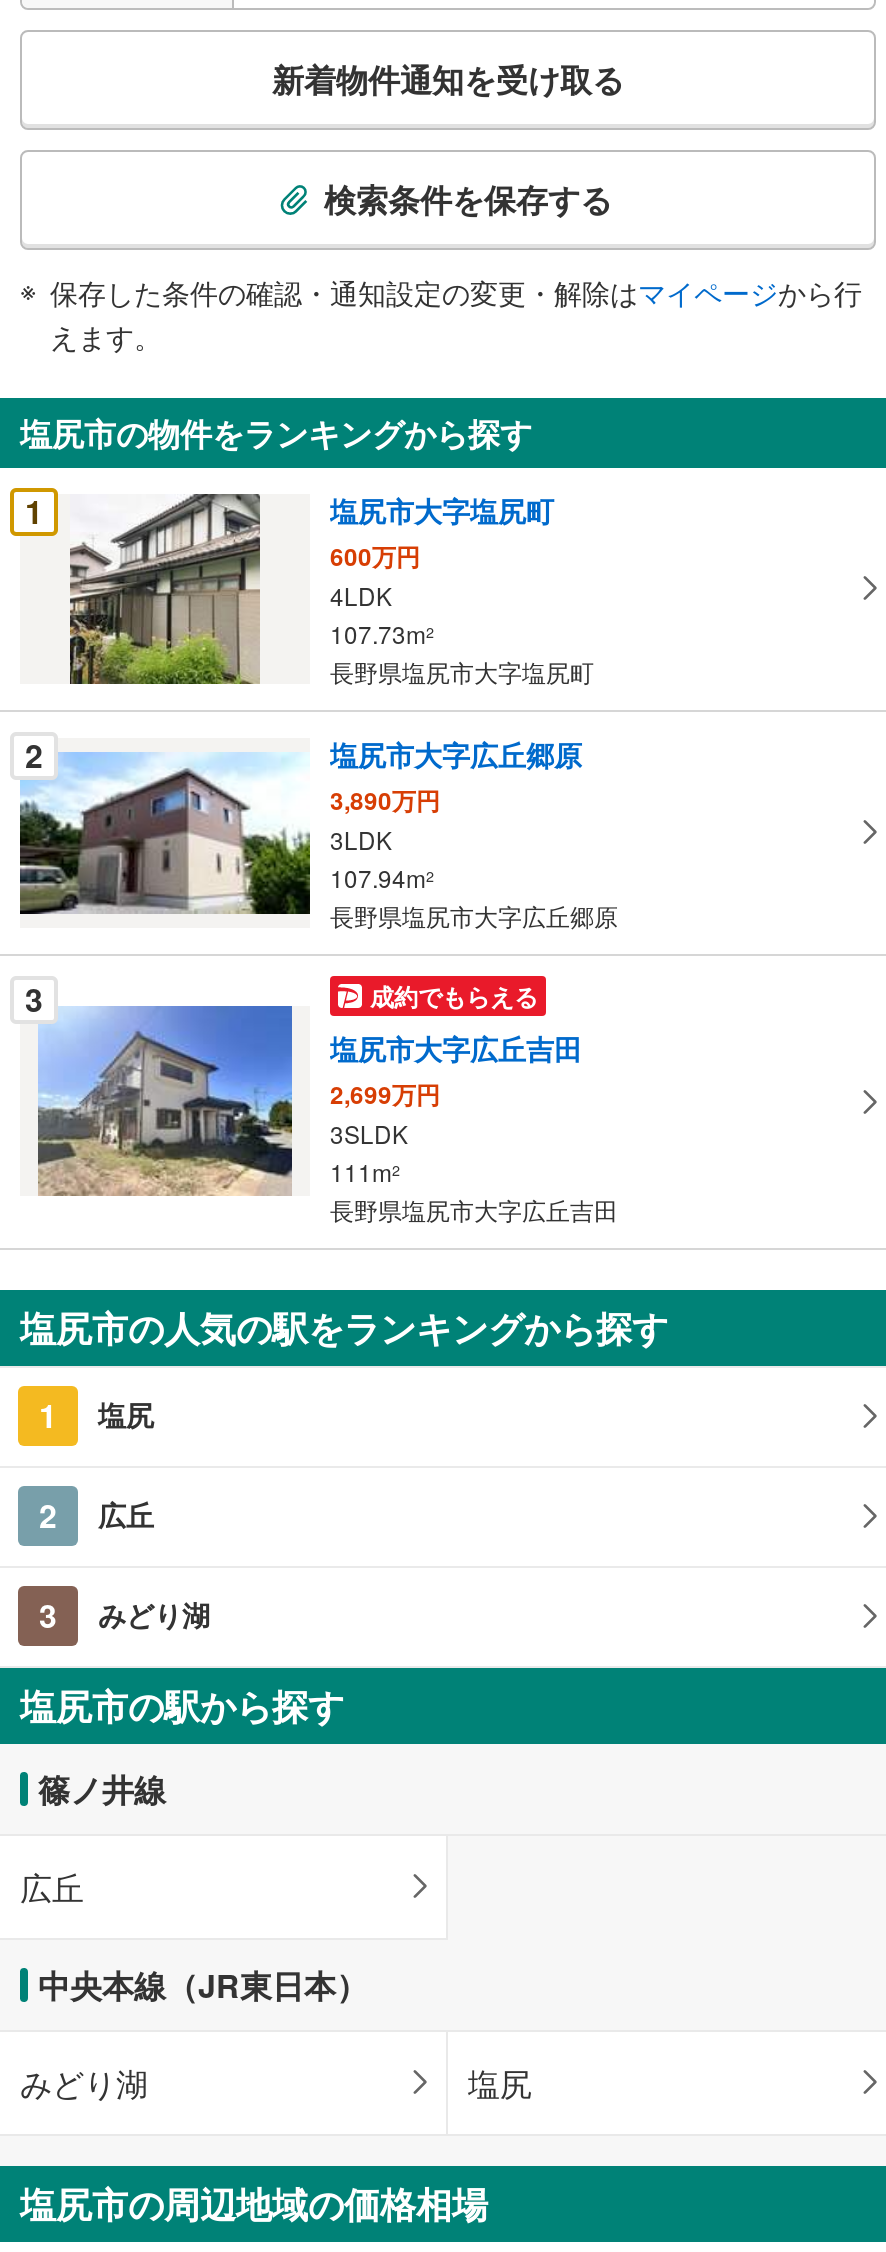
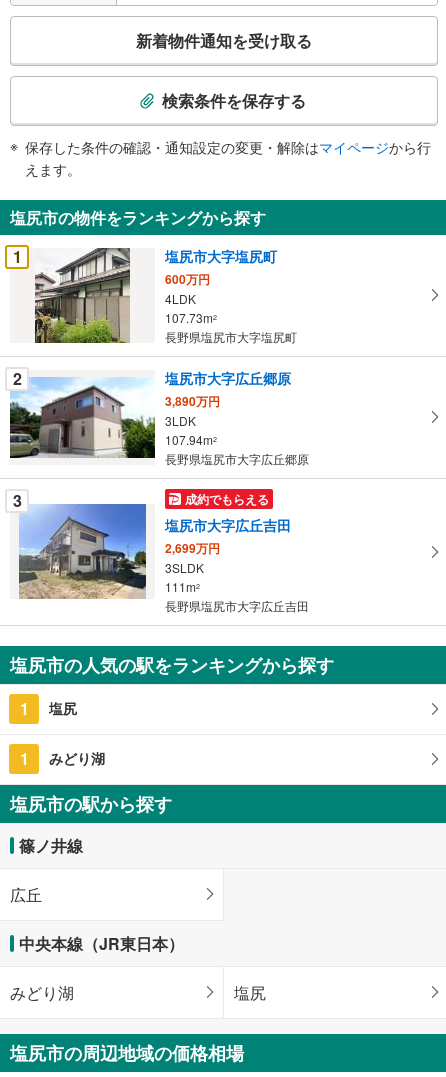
[39,1492,154,1638] 2 | 広丘 | 3 -> [19,747,28,770] 1

